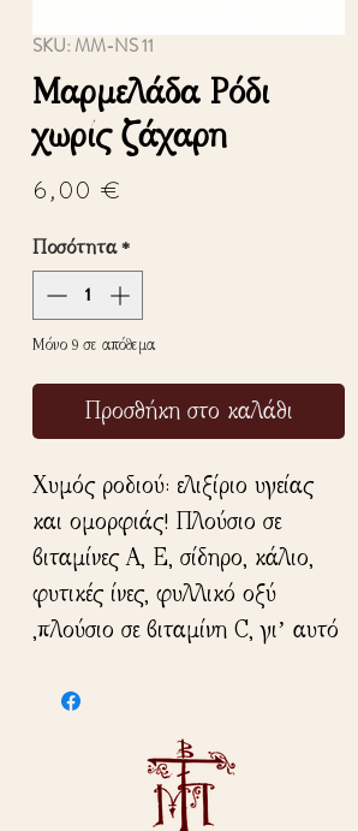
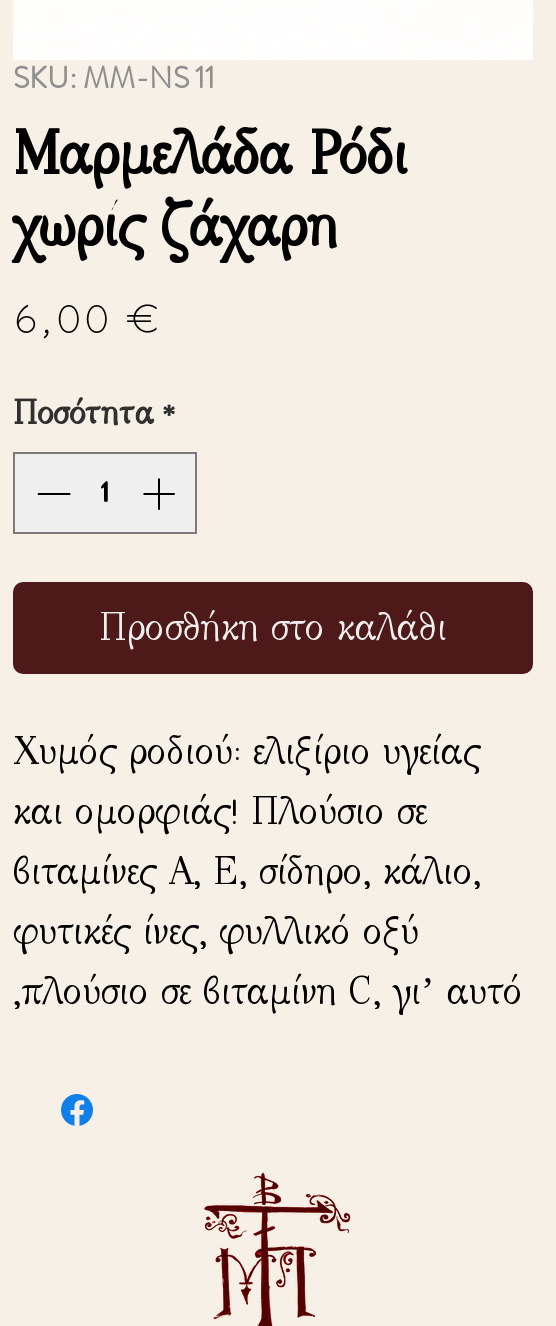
[32,336,155,354] Μόνο 9 σε απόθεμα -> none

